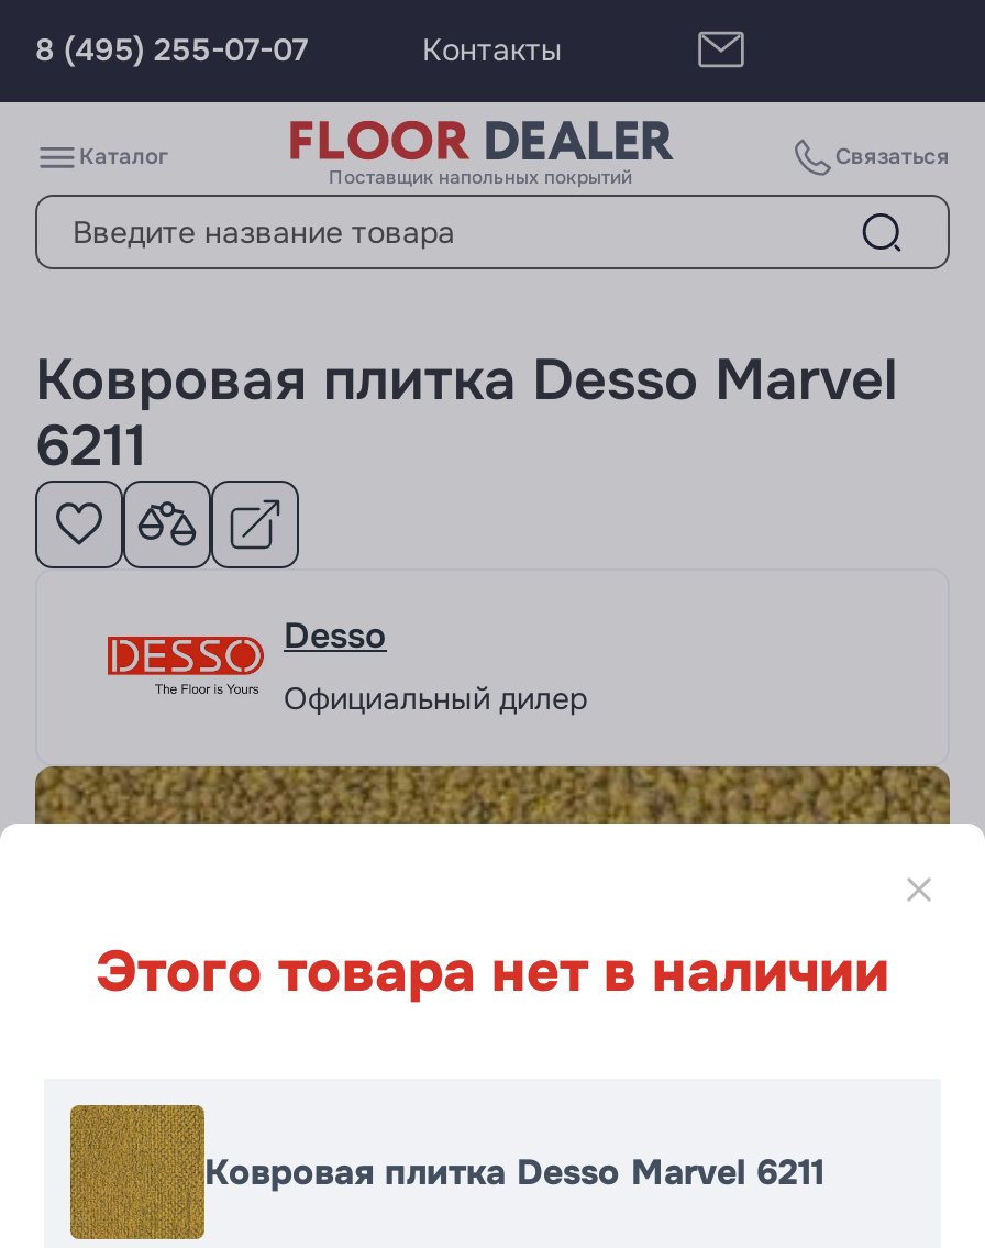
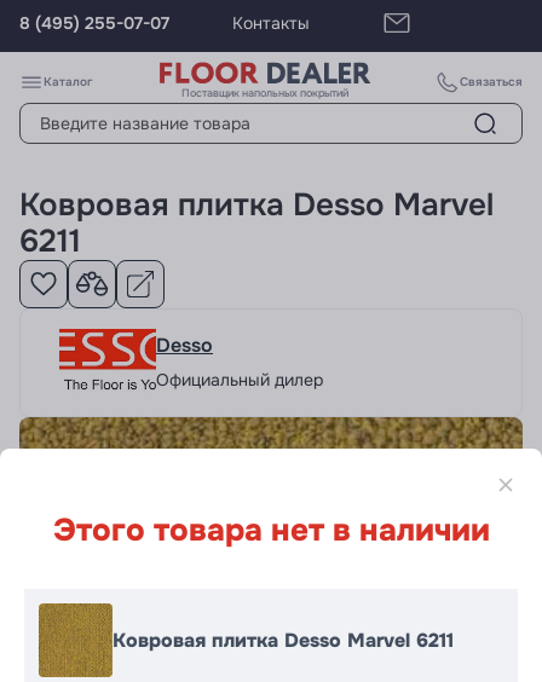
[108,606,281,716] [image] -> [58,328,157,391] [image]

